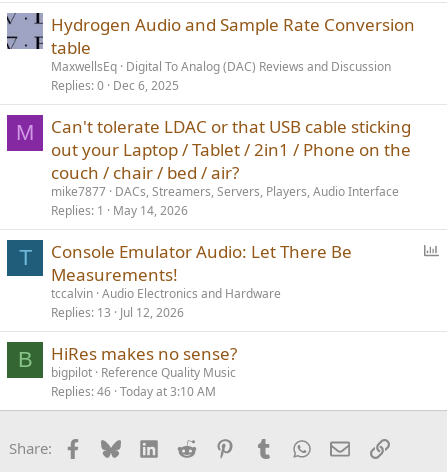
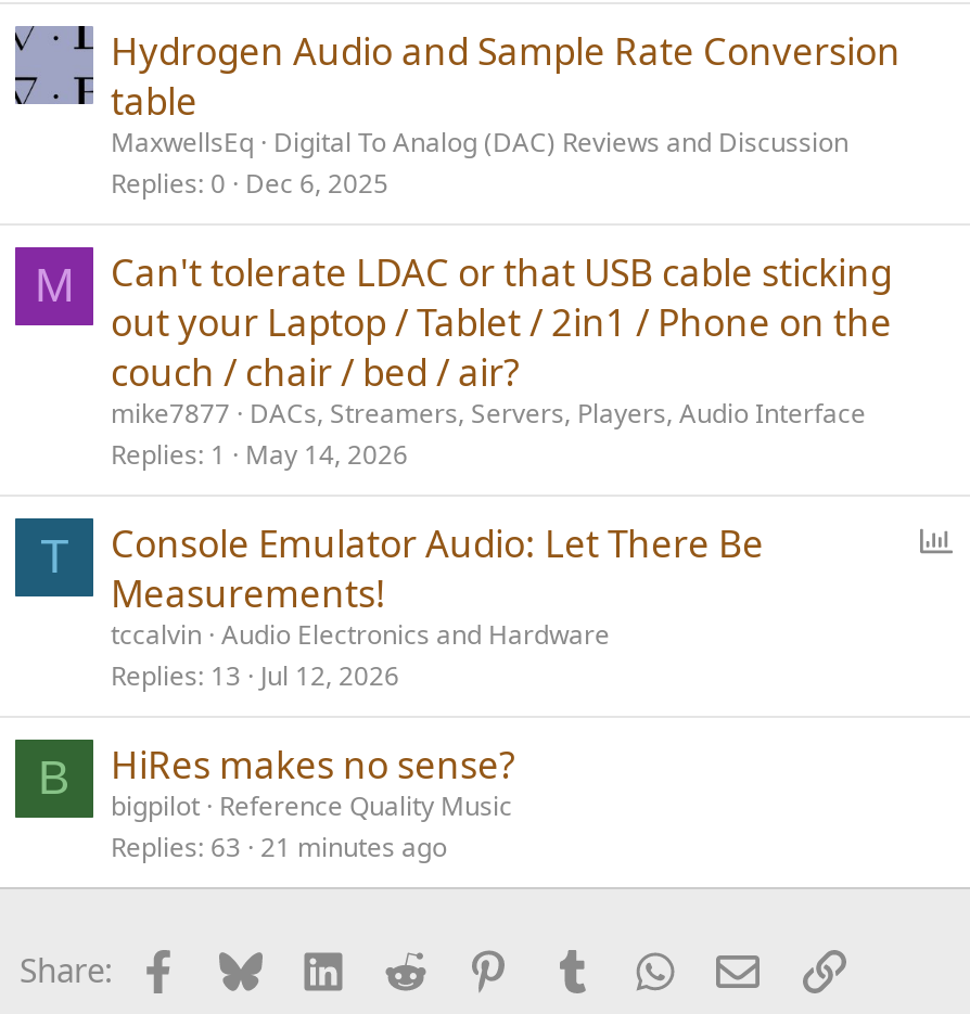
[51,383,216,400] Replies 46 Today at 3:10 AM -> [111,829,447,866] Replies 63 21 minutes ago

